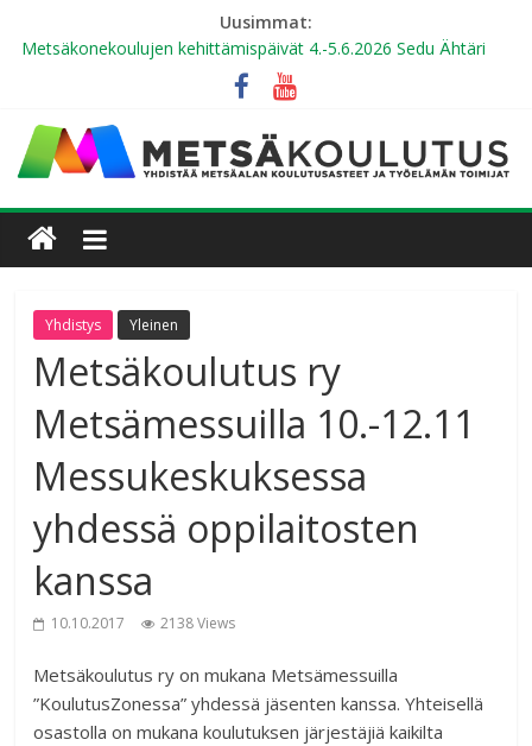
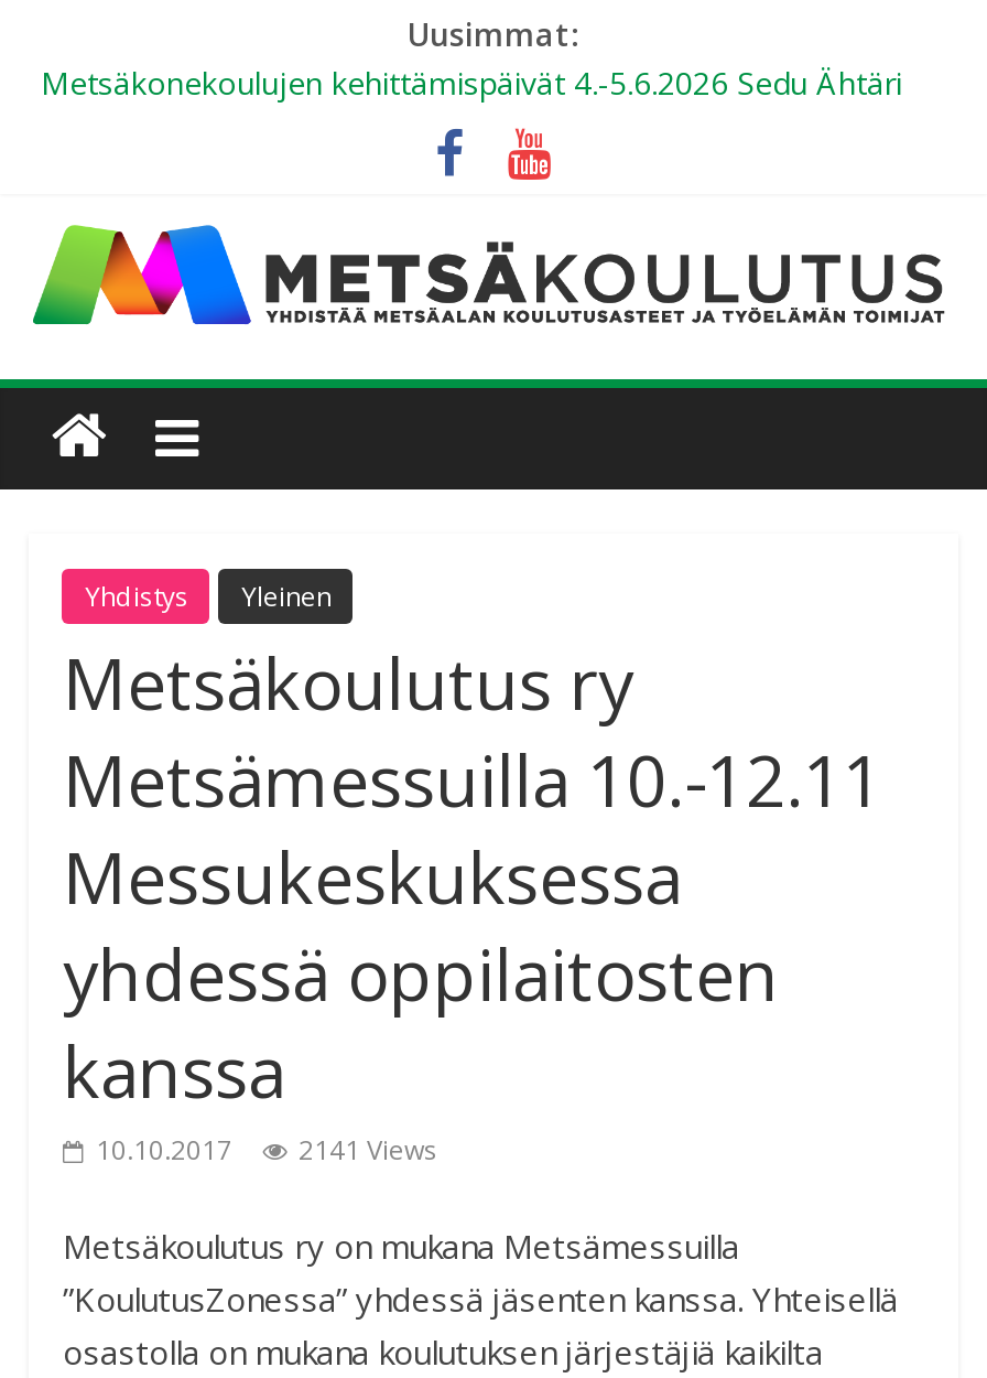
[52,613,236,633] 10.10.2017 2138 Views -> [96,1131,437,1169] 10.10.2017 2141 Views

